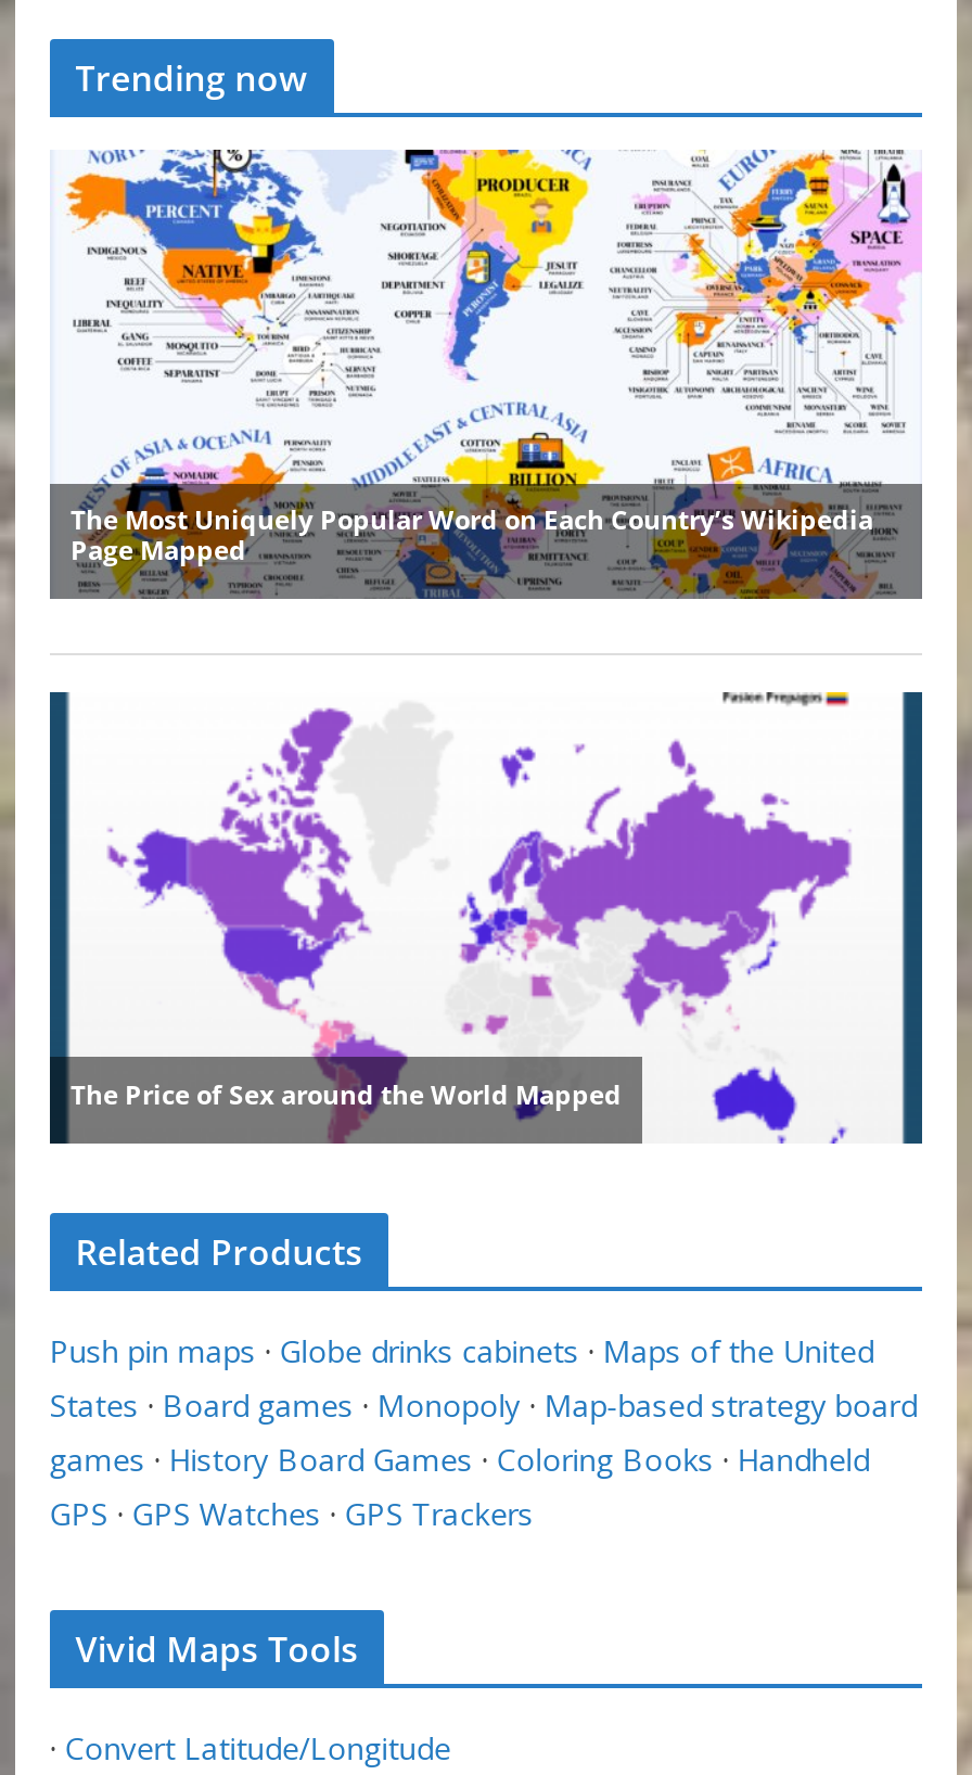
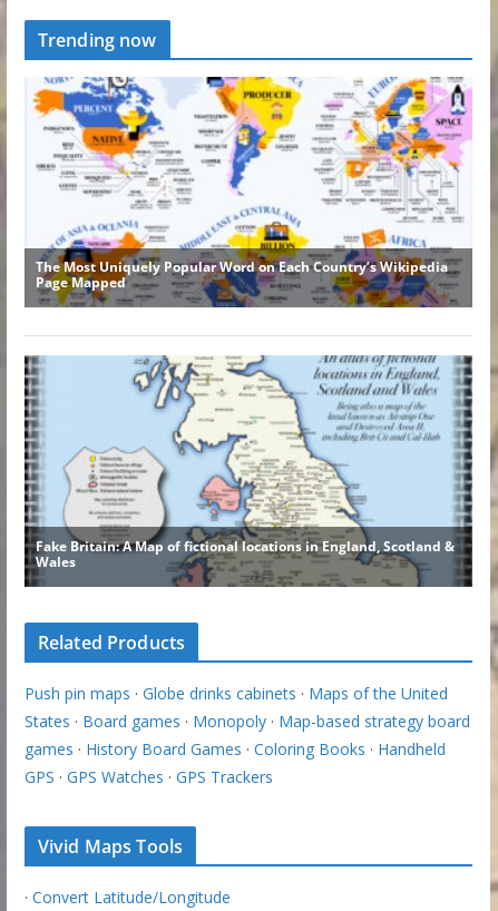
[48,690,924,1146] [image] -> [23,354,473,588] [image]

